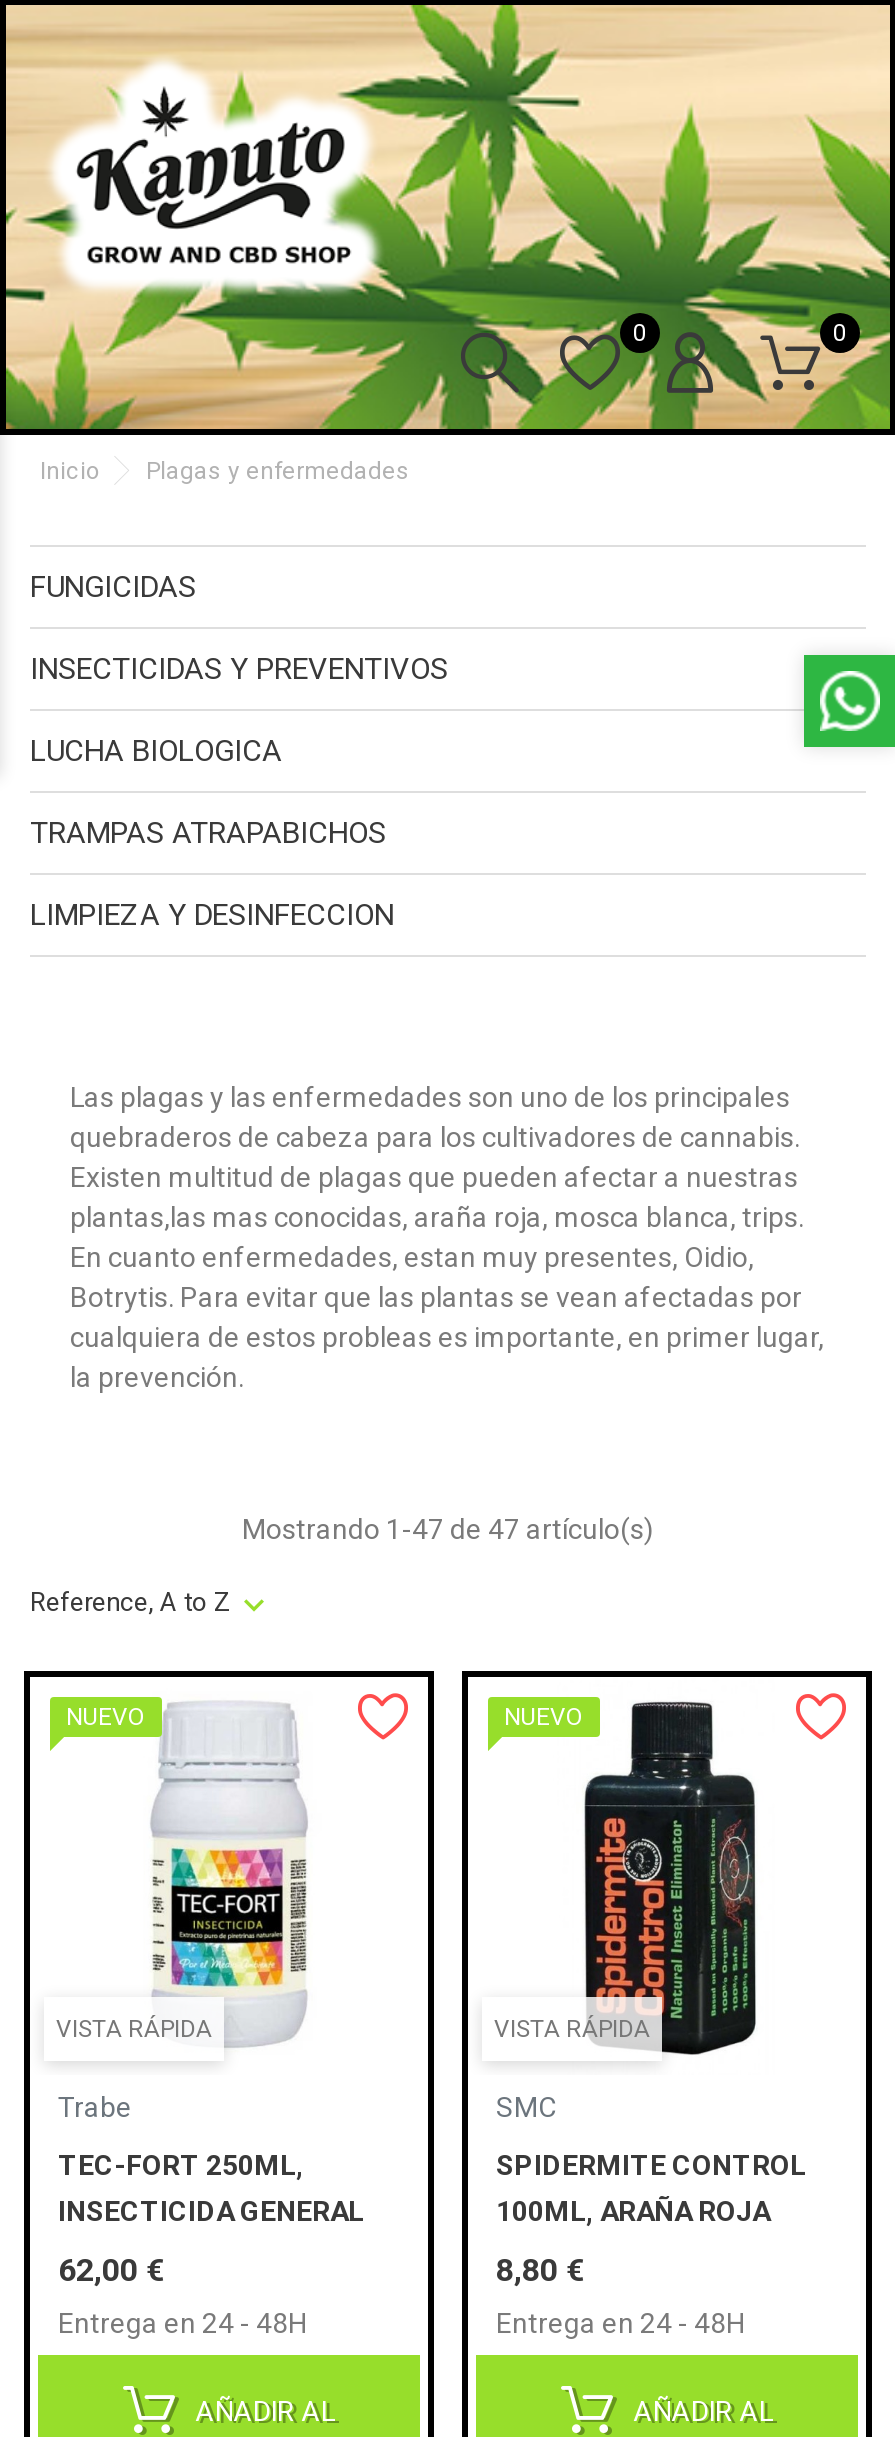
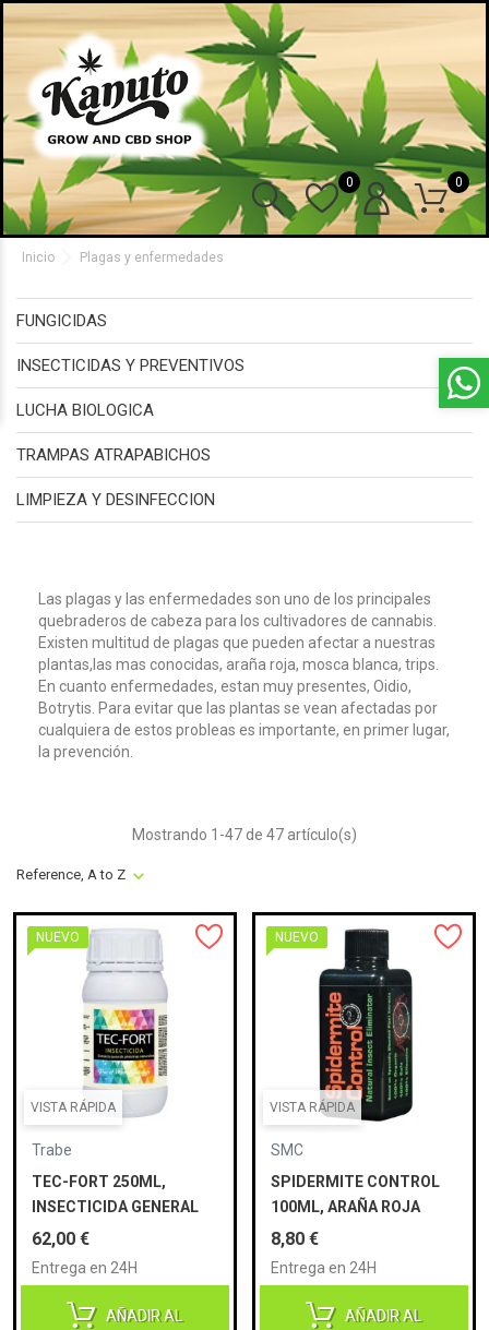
[58,2306,306,2338] Entrega en 24 - 48H -> [32,1259,138,1276] Entrega en 24H
[496,2306,744,2338] Entrega en 24 - 48H -> [271,1259,377,1276] Entrega en 24H

